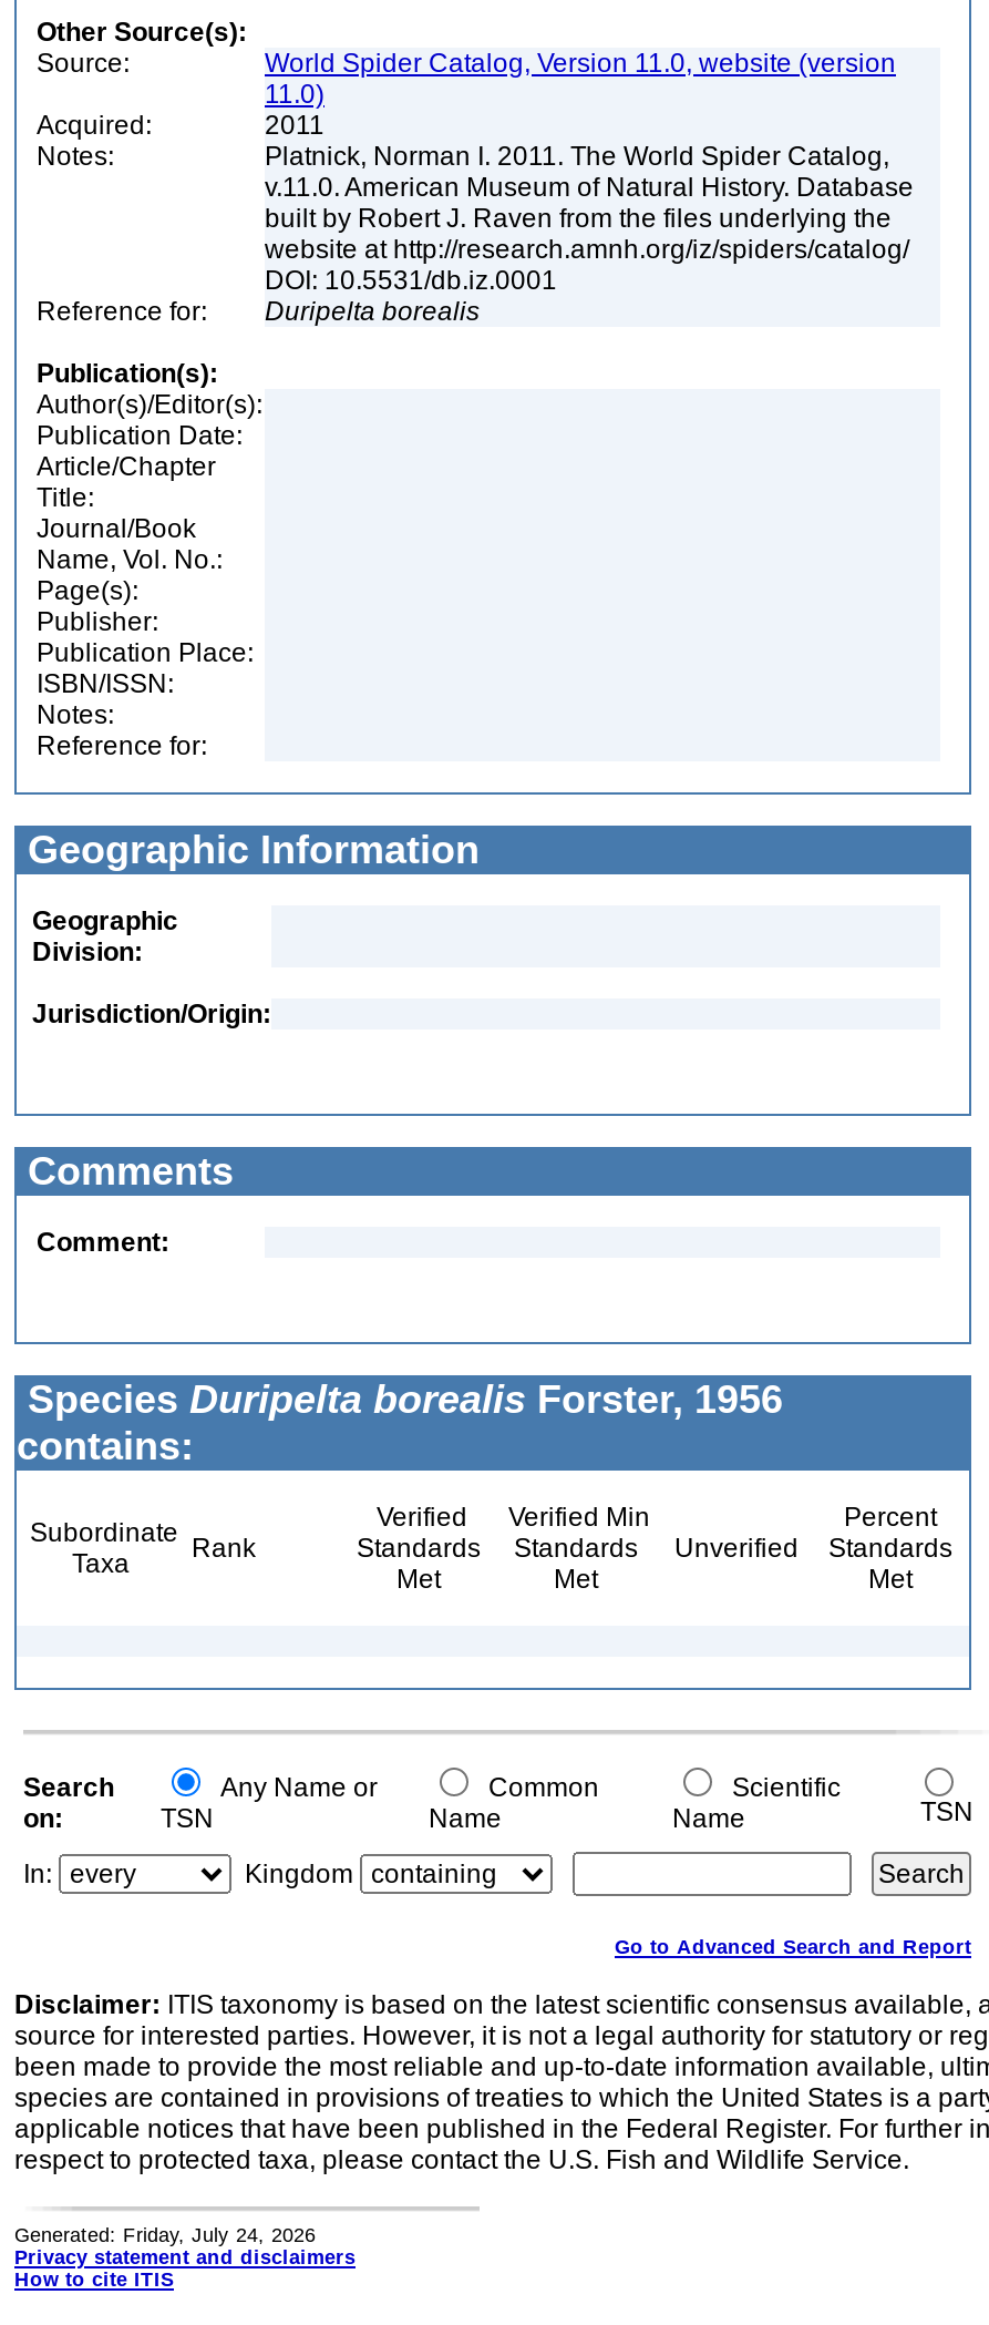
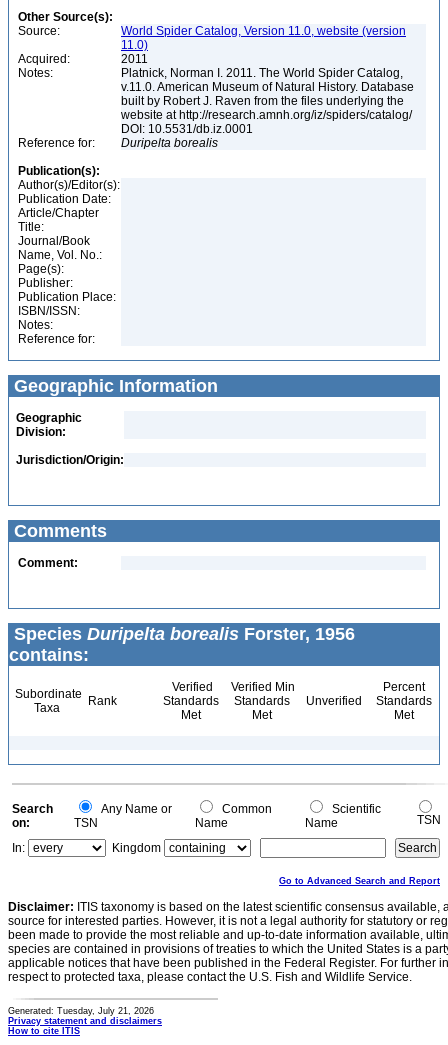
[14,2224,316,2246] Generated: Friday, July 24, 2026 -> [8,1006,154,1016] Generated: Tuesday, July 21, 2026

